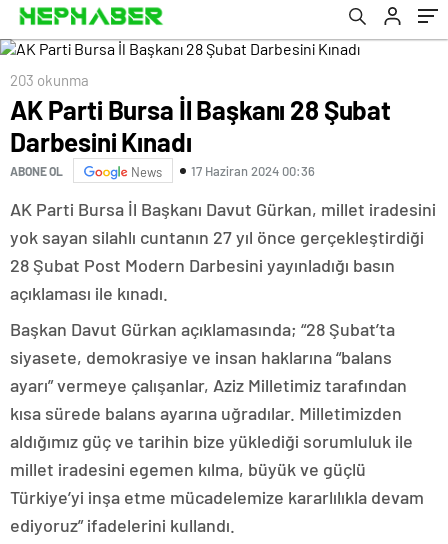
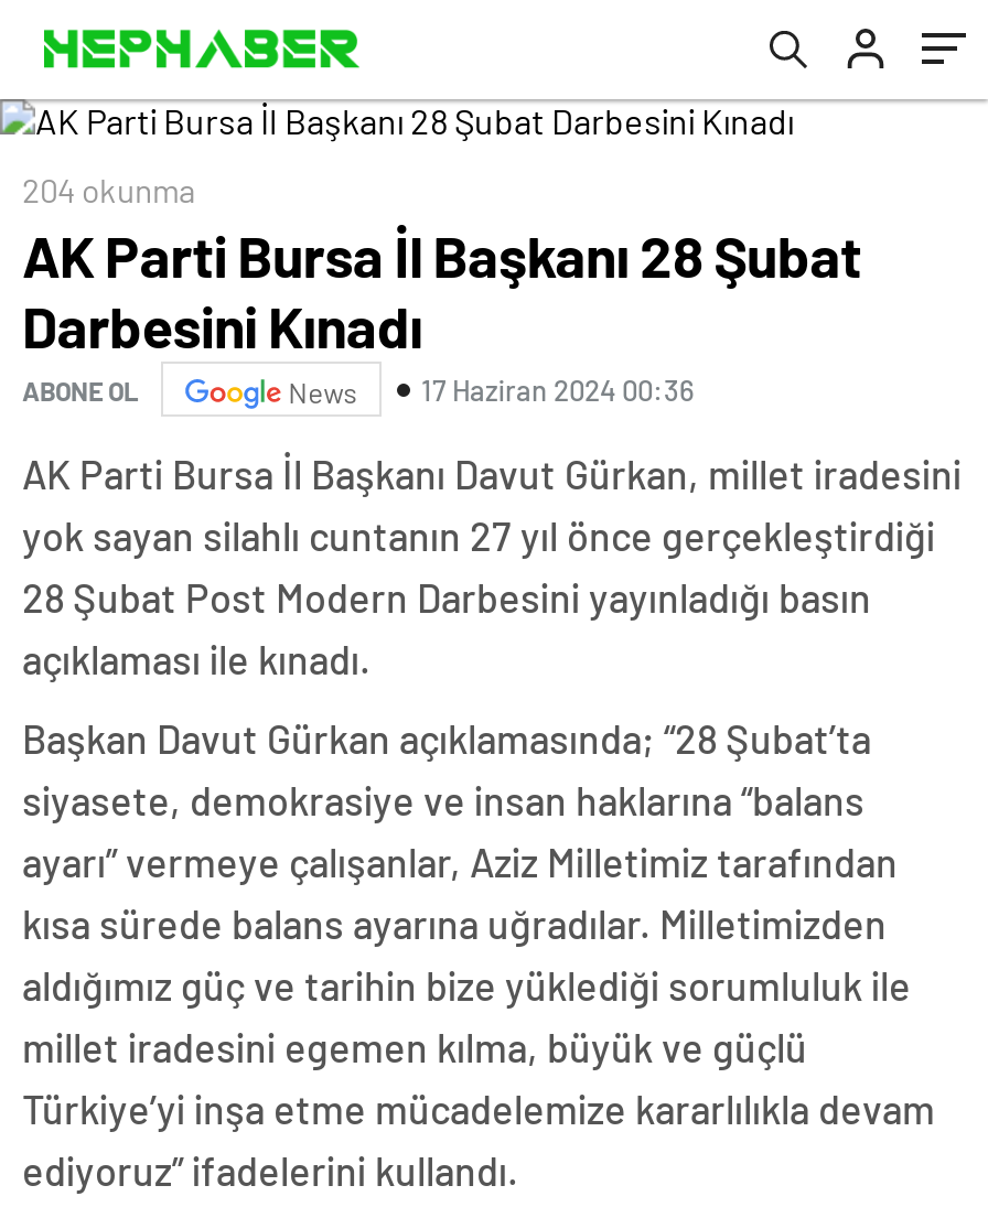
[10,71,89,89] 203 okunma -> [22,170,196,209] 204 okunma

